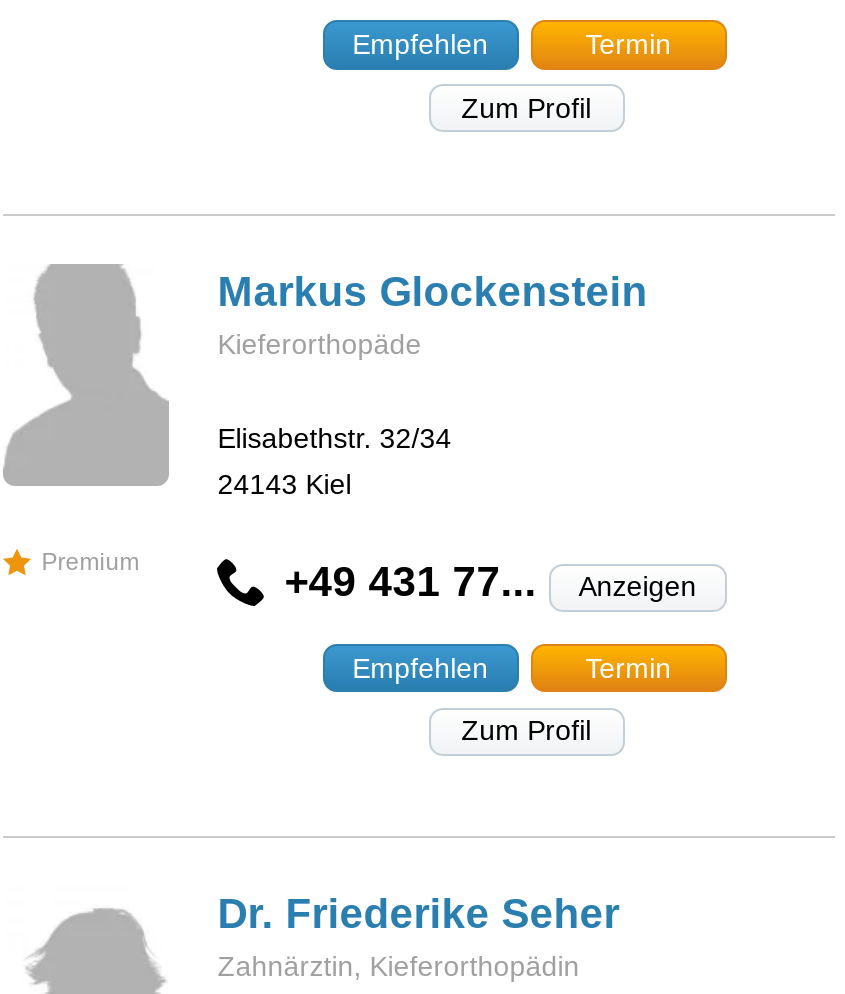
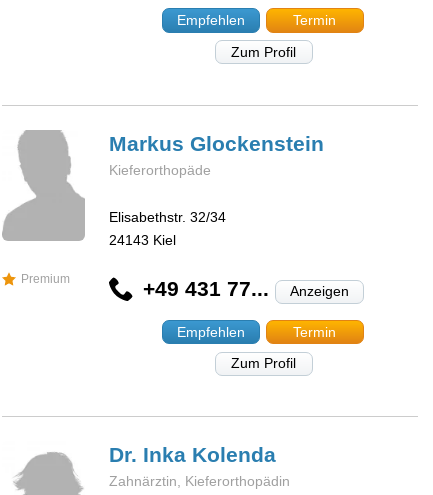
[217,891,619,937] Dr. Friederike Seher -> [109,443,276,466] Dr. Inka Kolenda

